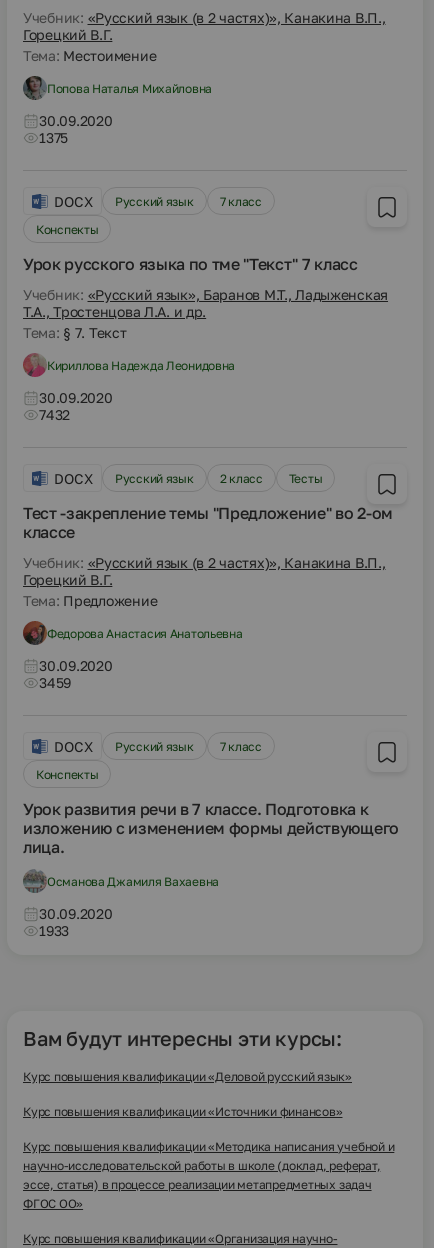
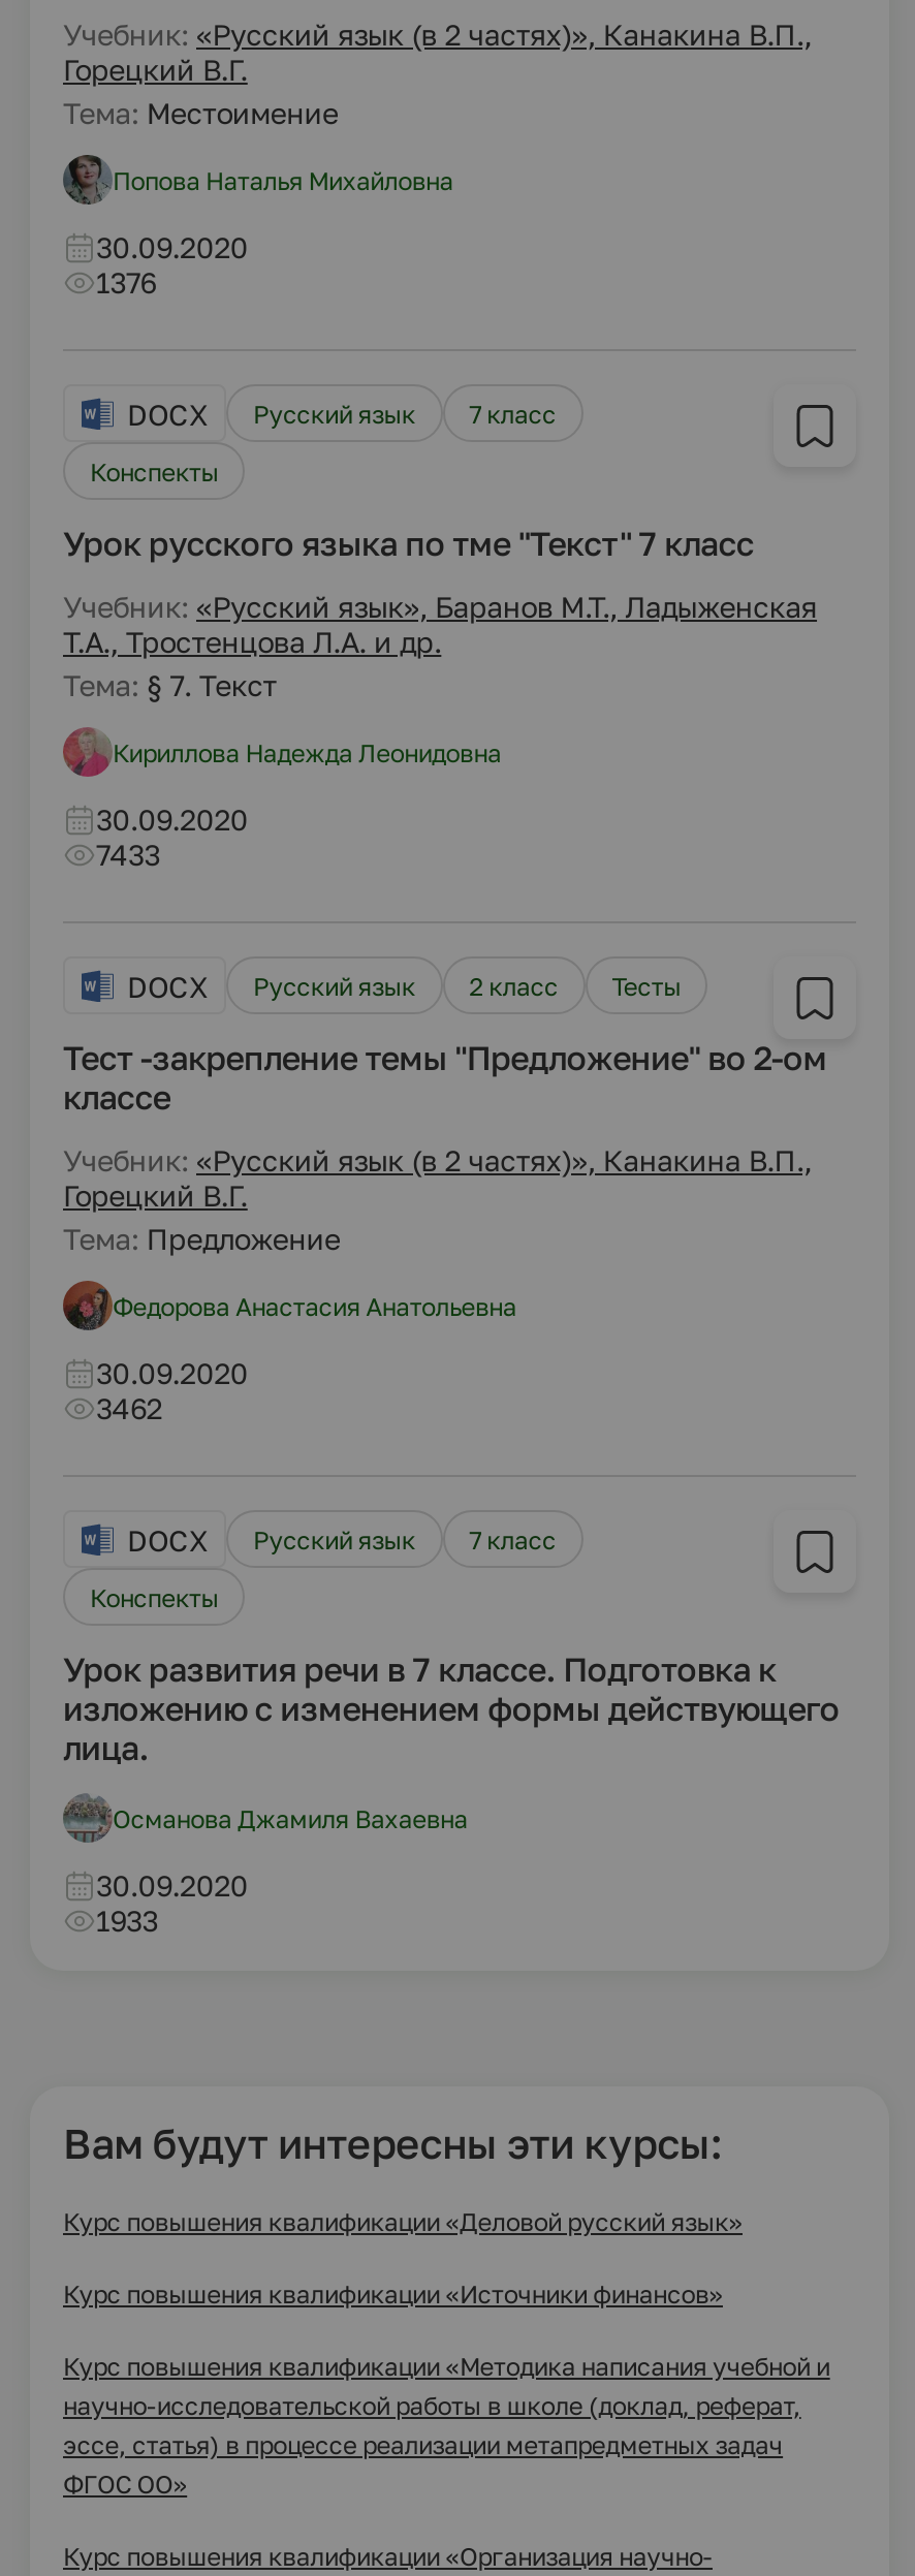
[39,129,68,146] 1375 -> [96,264,156,300] 1376
[39,406,70,423] 7432 -> [96,837,160,872] 7433
[39,674,71,691] 3459 -> [96,1390,162,1425] 3462

